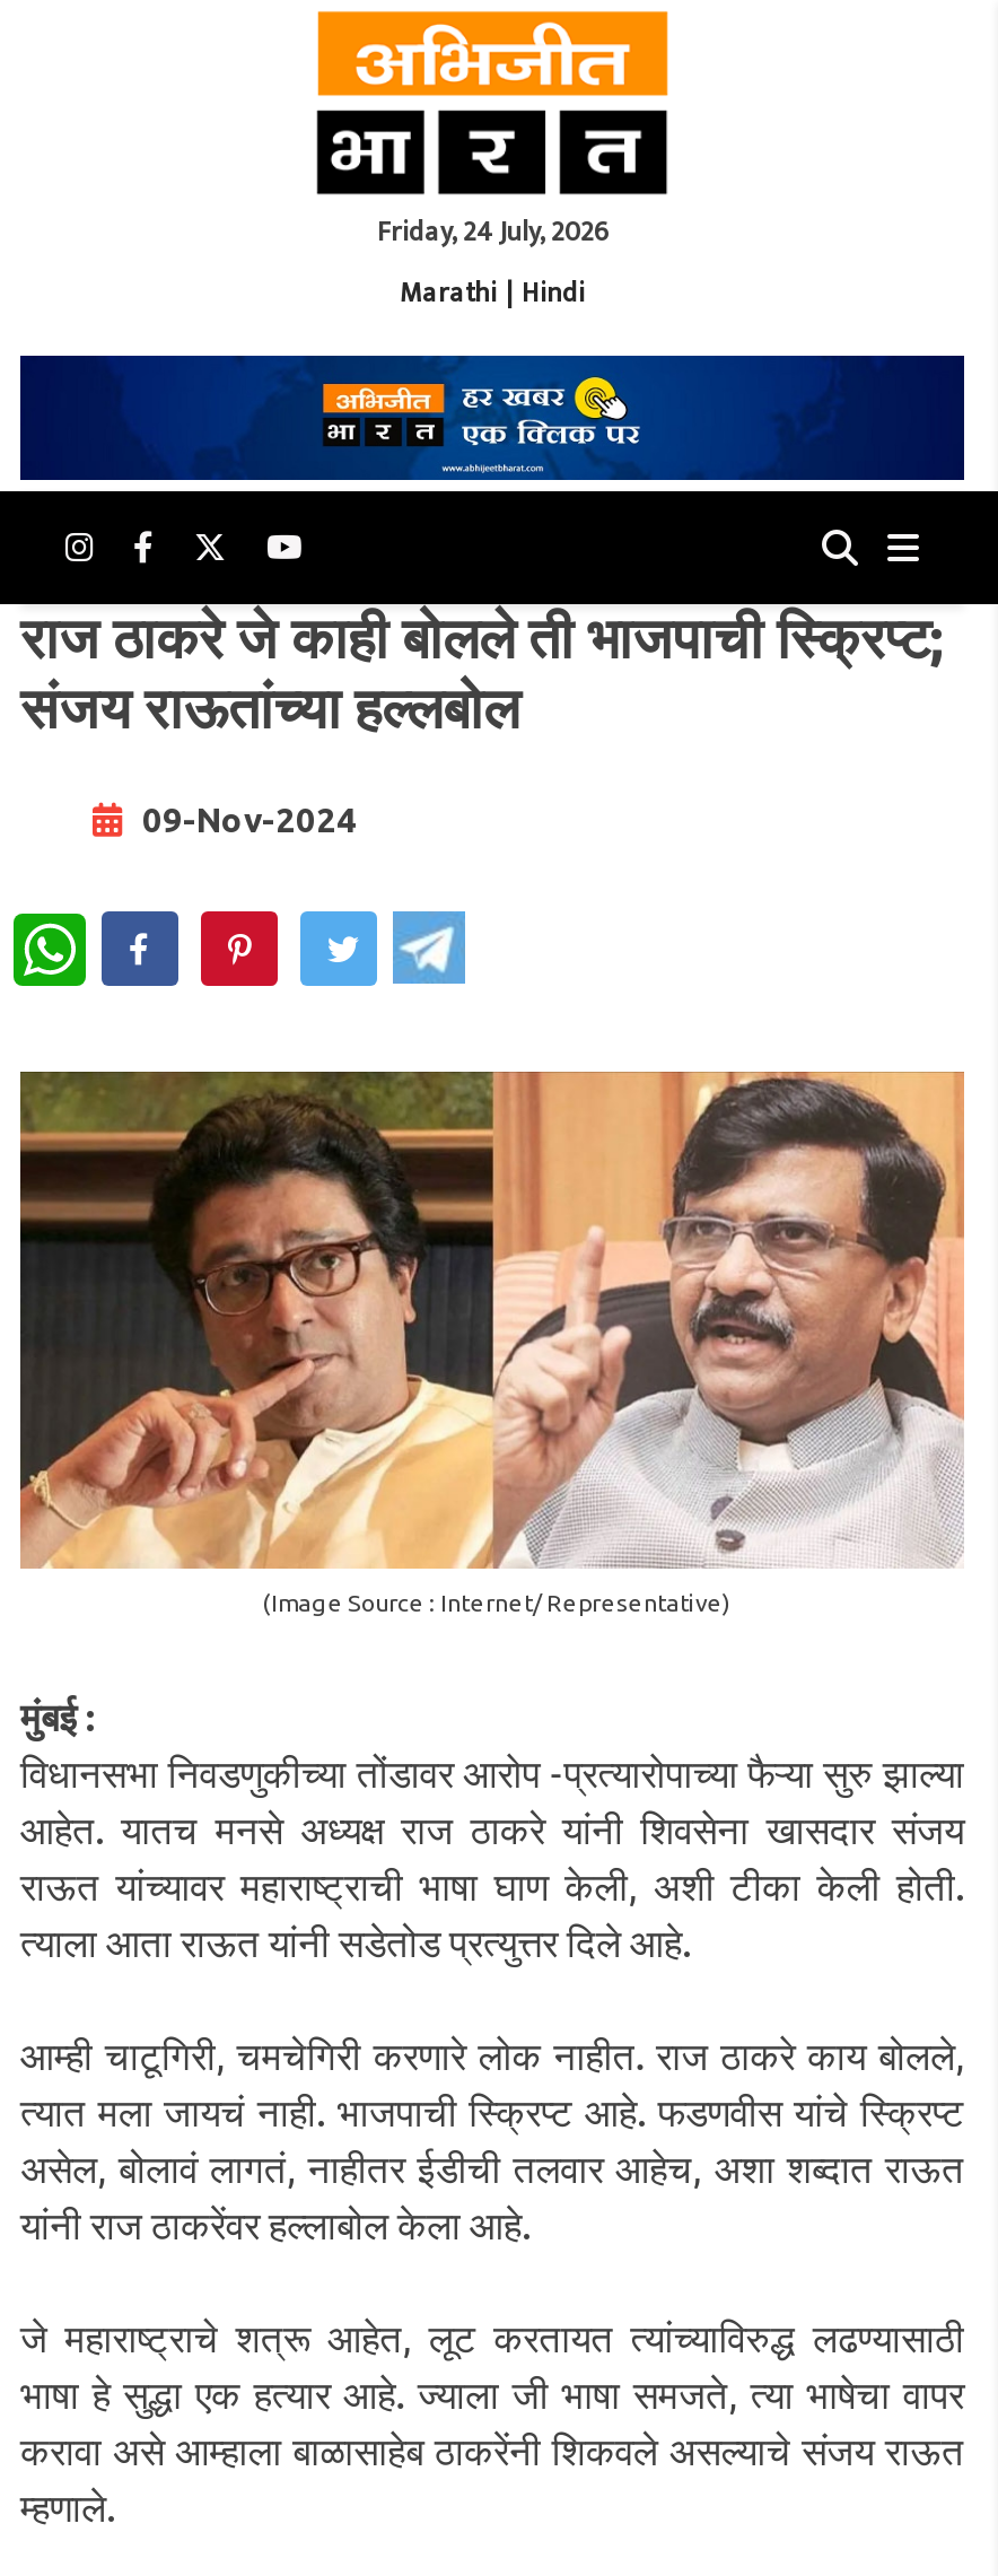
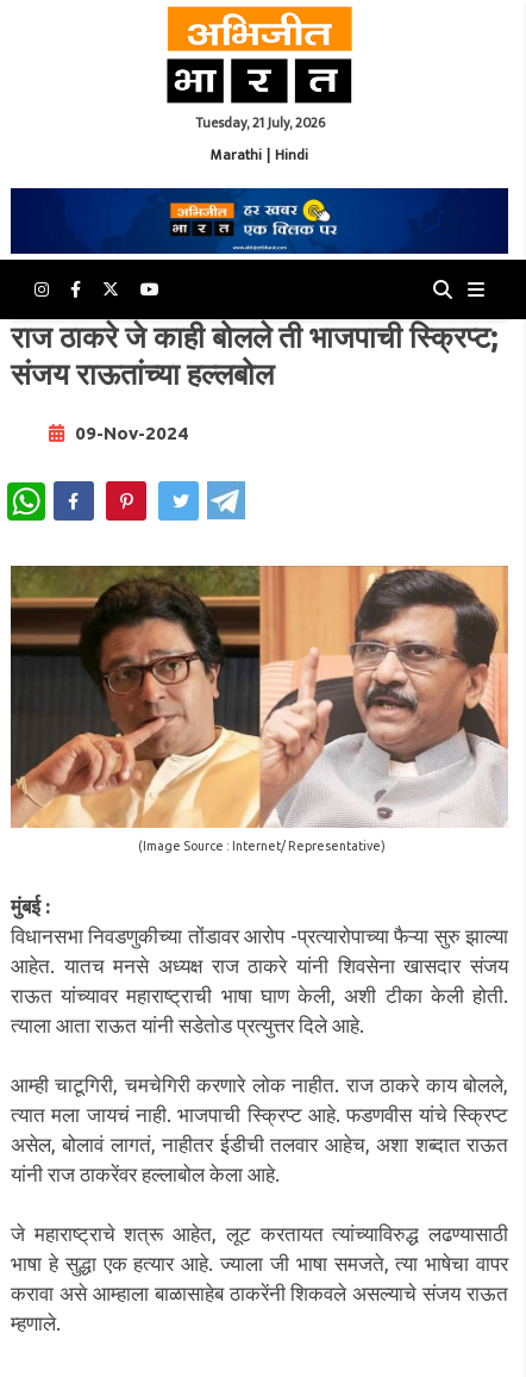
[377,209,607,254] Friday, 24 July, 2026 -> [195,111,324,135] Tuesday, 21 July, 2026

